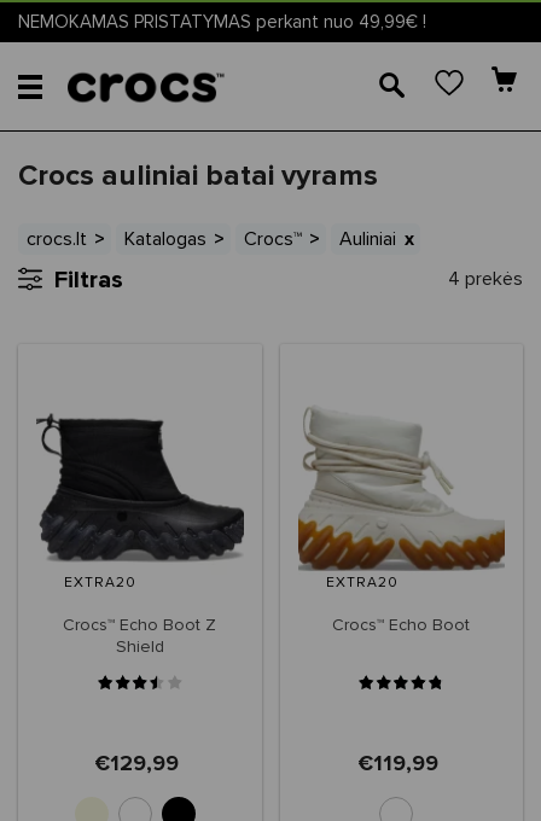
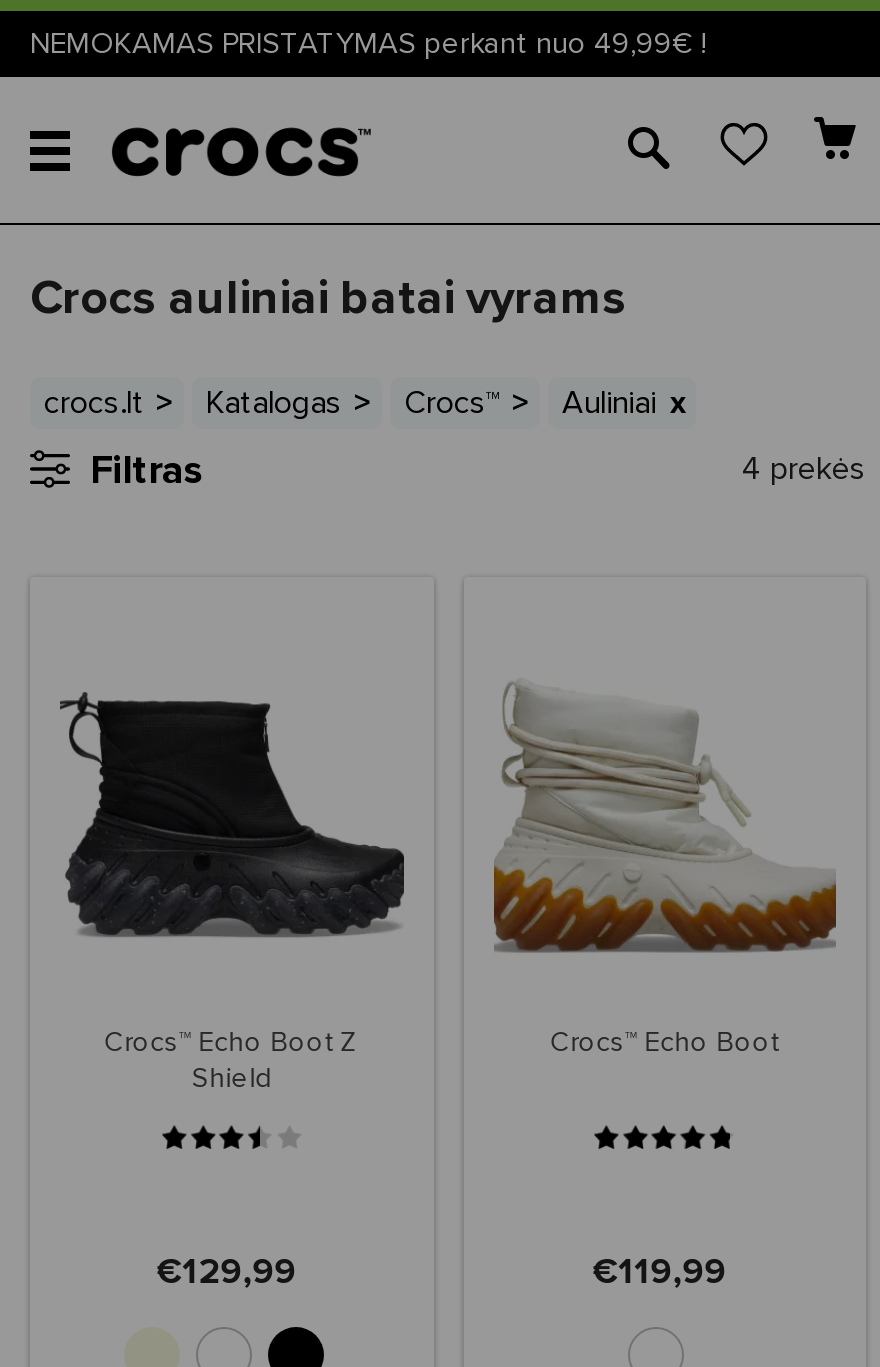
[64,576,136,591] EXTRA20 -> none
[325,576,398,591] EXTRA20 -> none

